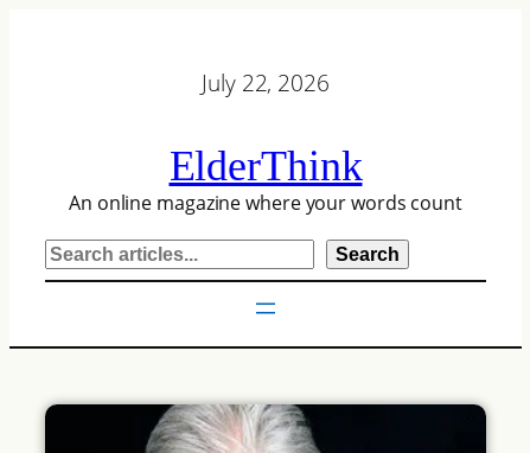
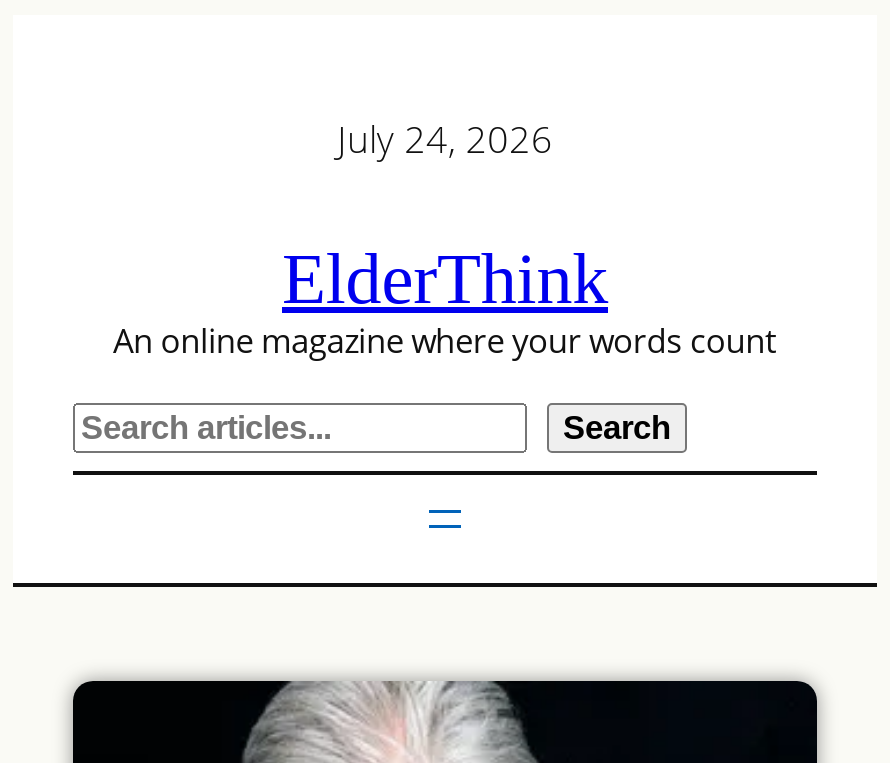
[202,67,329,97] July 22, 2026 -> [337,112,553,162] July 24, 2026

